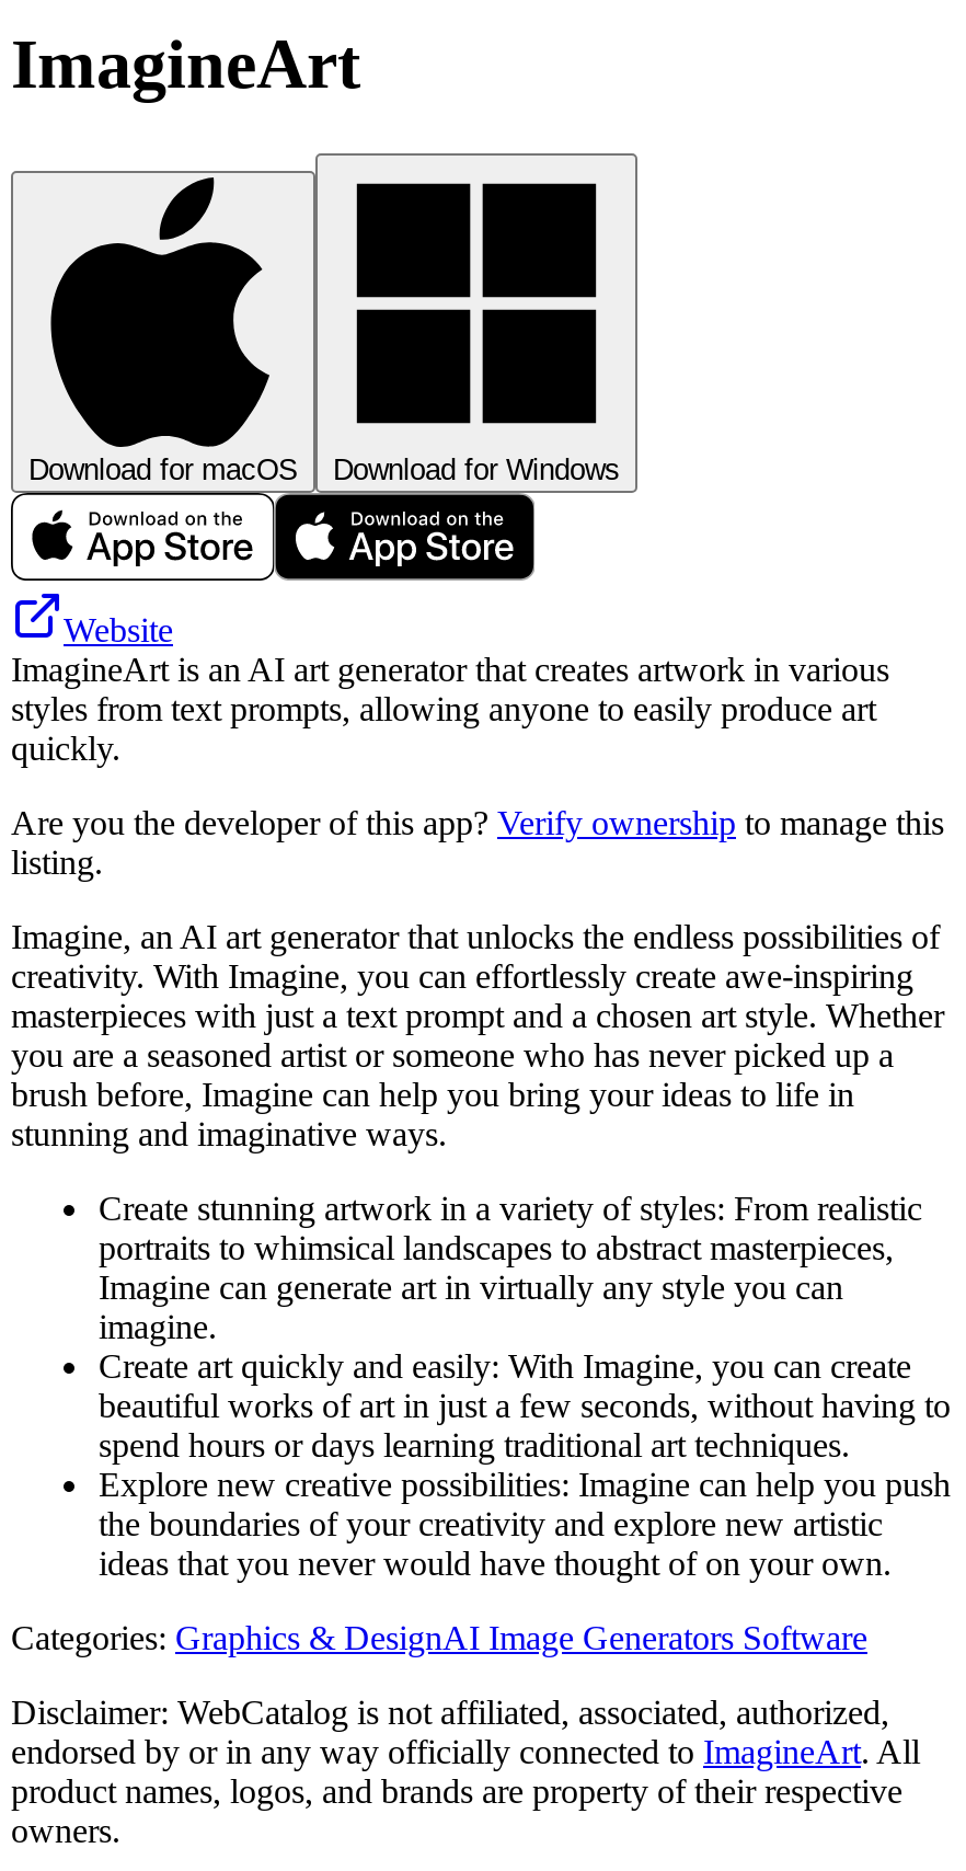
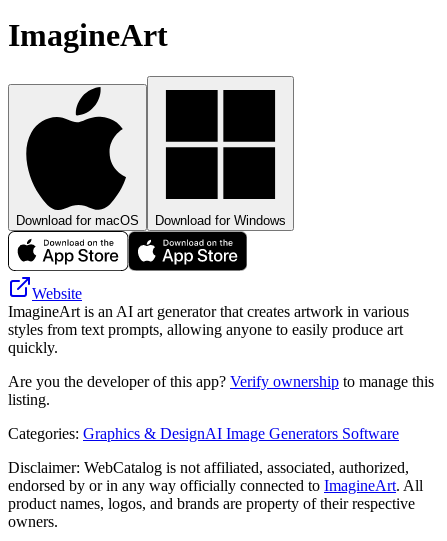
[11,918,951,1582] Imagine, an AI art generator that unlocks the endless possibilities of | creativity. With Imagine, you can effortlessly create awe-inspiring | masterpieces with just a text prompt and a chosen art style. Whether | you are a seasoned artist or someone who has never picked up a | brush before, Imagine can help you bring your ideas to life in | stunning and imaginative ways. | Create stunning artwork in a variety of styles: From realistic | portraits to whimsical landscapes to abstract masterpieces, | Imagine can generate art in virtually any style you can | imagine. | Create art quickly and easily: With Imagine, you can create | beautiful works of art in just a few seconds, without having to | spend hours or days learning traditional art techniques. | Explore new creative possibilities: Imagine can help you push | the boundaries of your creativity and explore new artistic | ideas that you never would have thought of on your own. -> none

